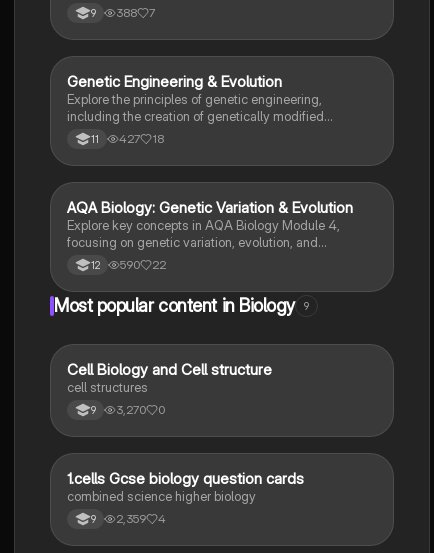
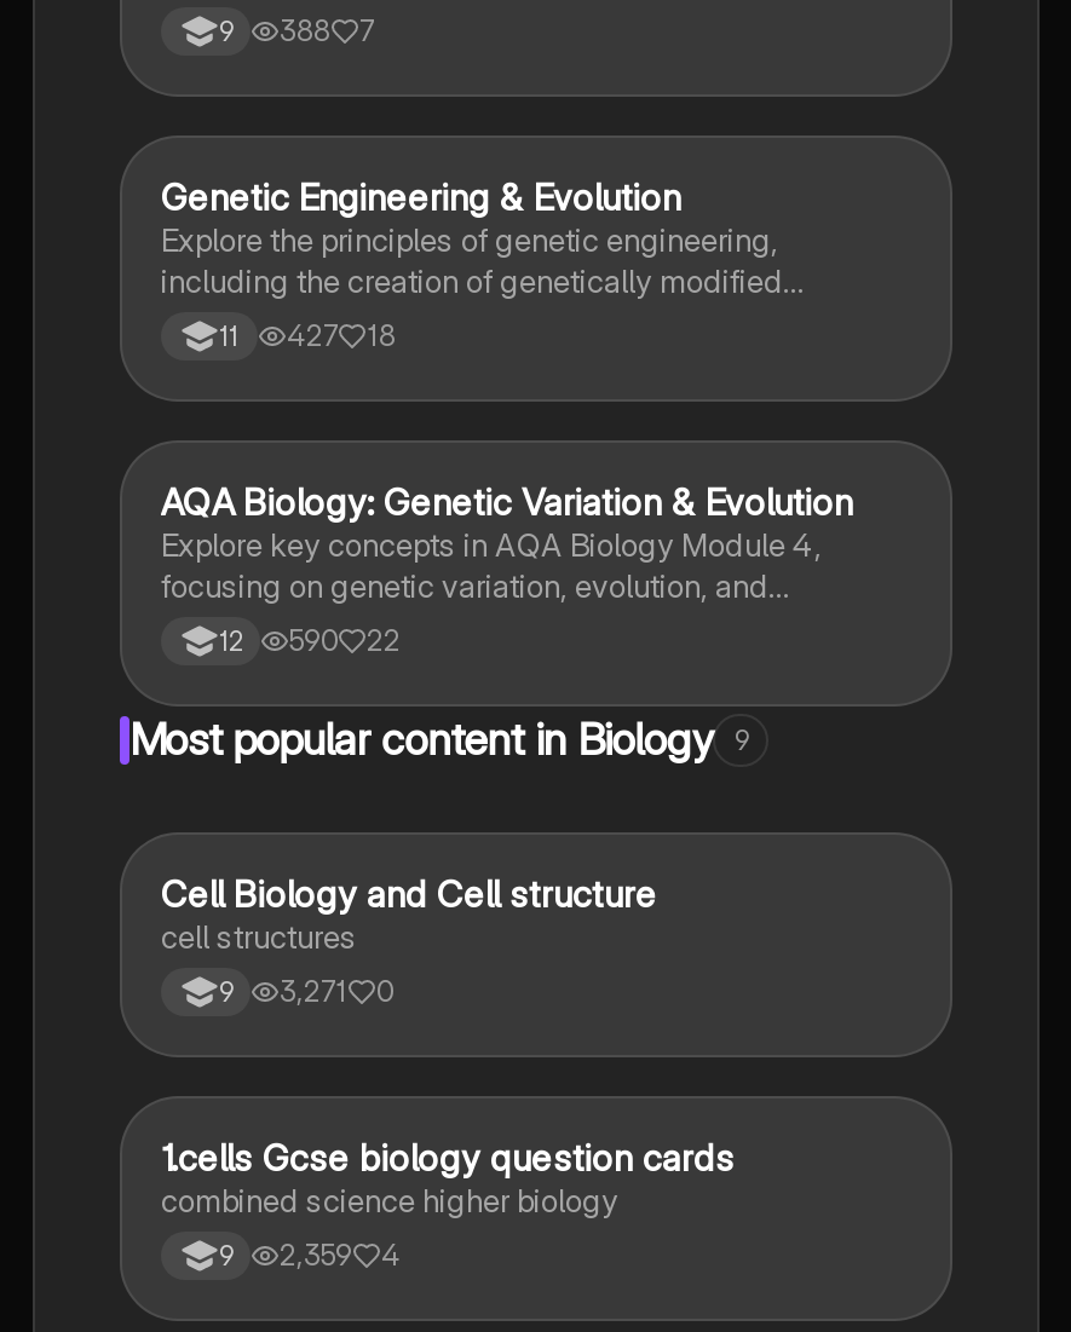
[91,402,165,417] 9 3,270 0 -> [219,972,393,1009] 9 3,271 0

